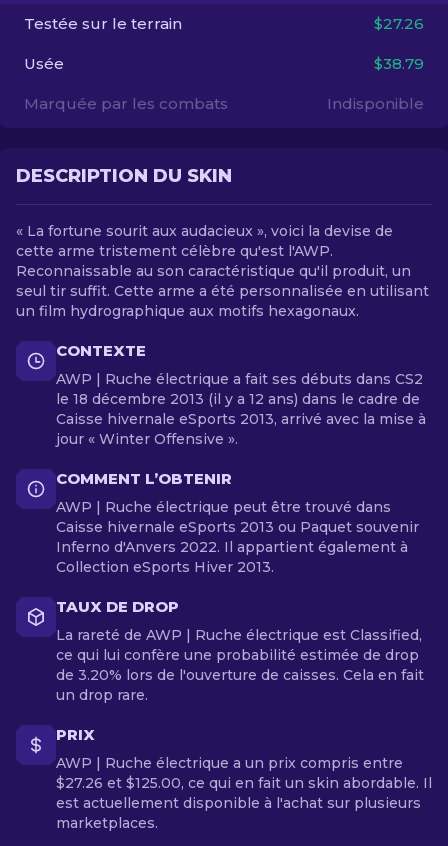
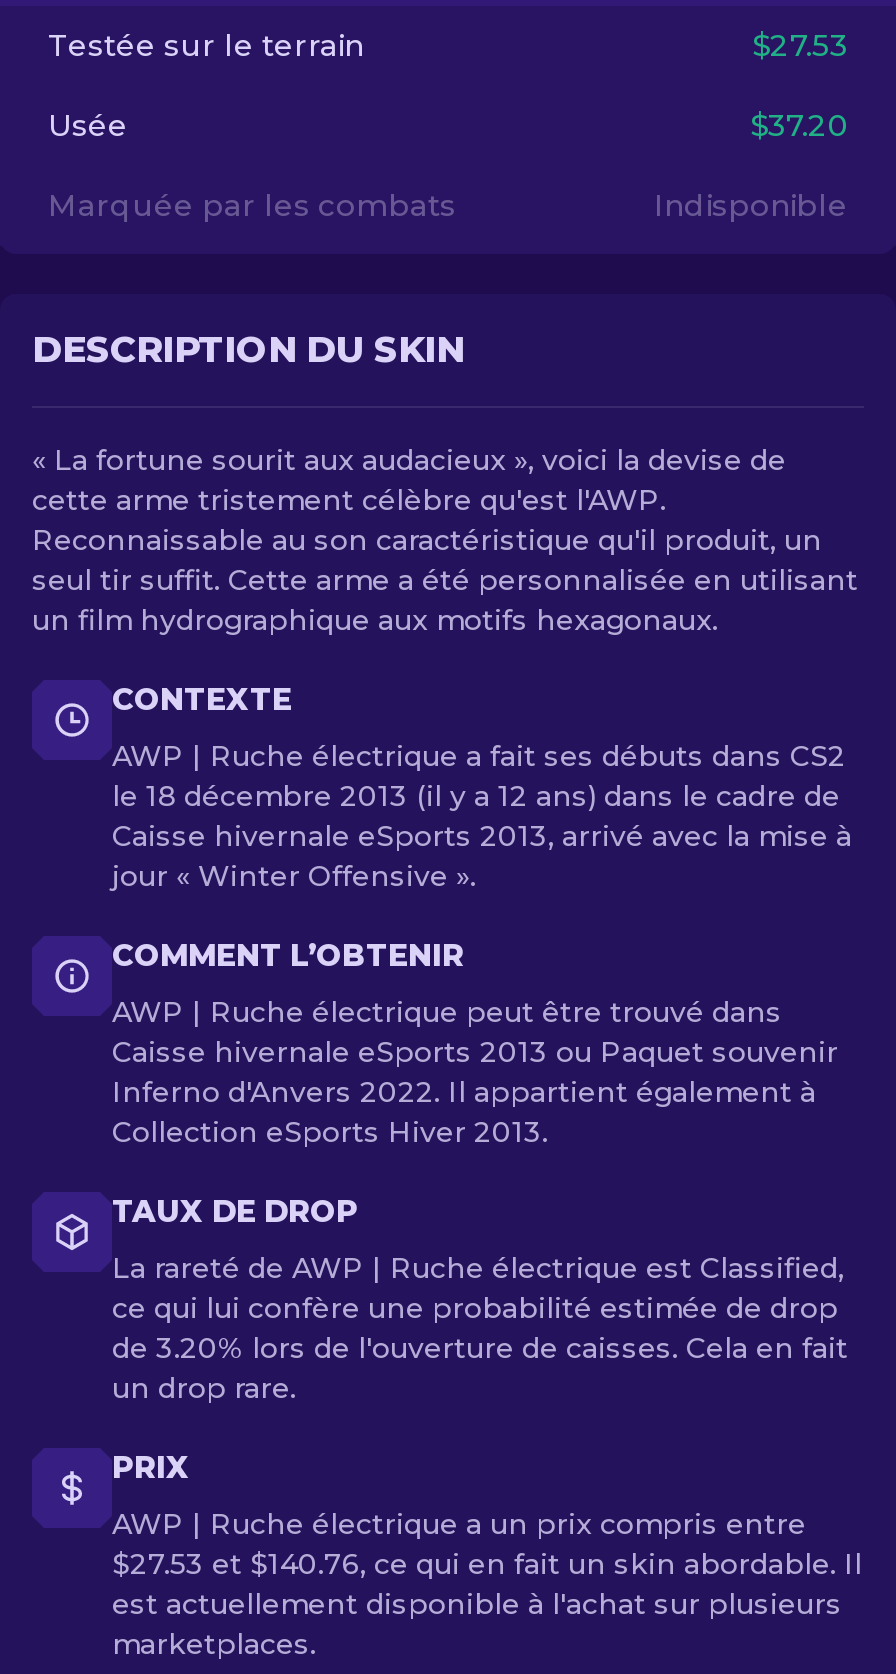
[374,14,424,33] $27.26 -> [752,26,848,64] $27.53
[374,54,424,73] $38.79 -> [750,106,848,144] $37.20
[56,774,432,792] $27.26 et $125.00, ce qui en fait un skin abordable. Il -> [112,1546,862,1582] $27.53 et $140.76, ce qui en fait un skin abordable. Il

